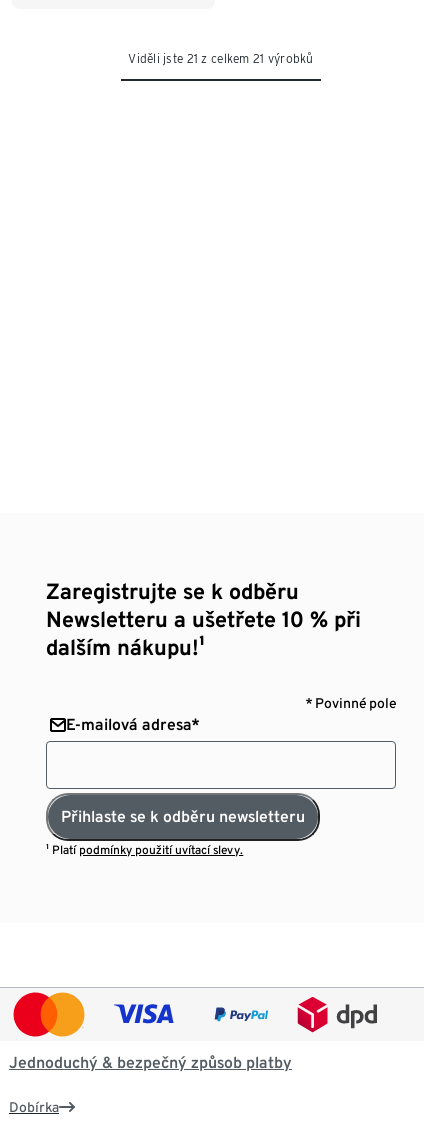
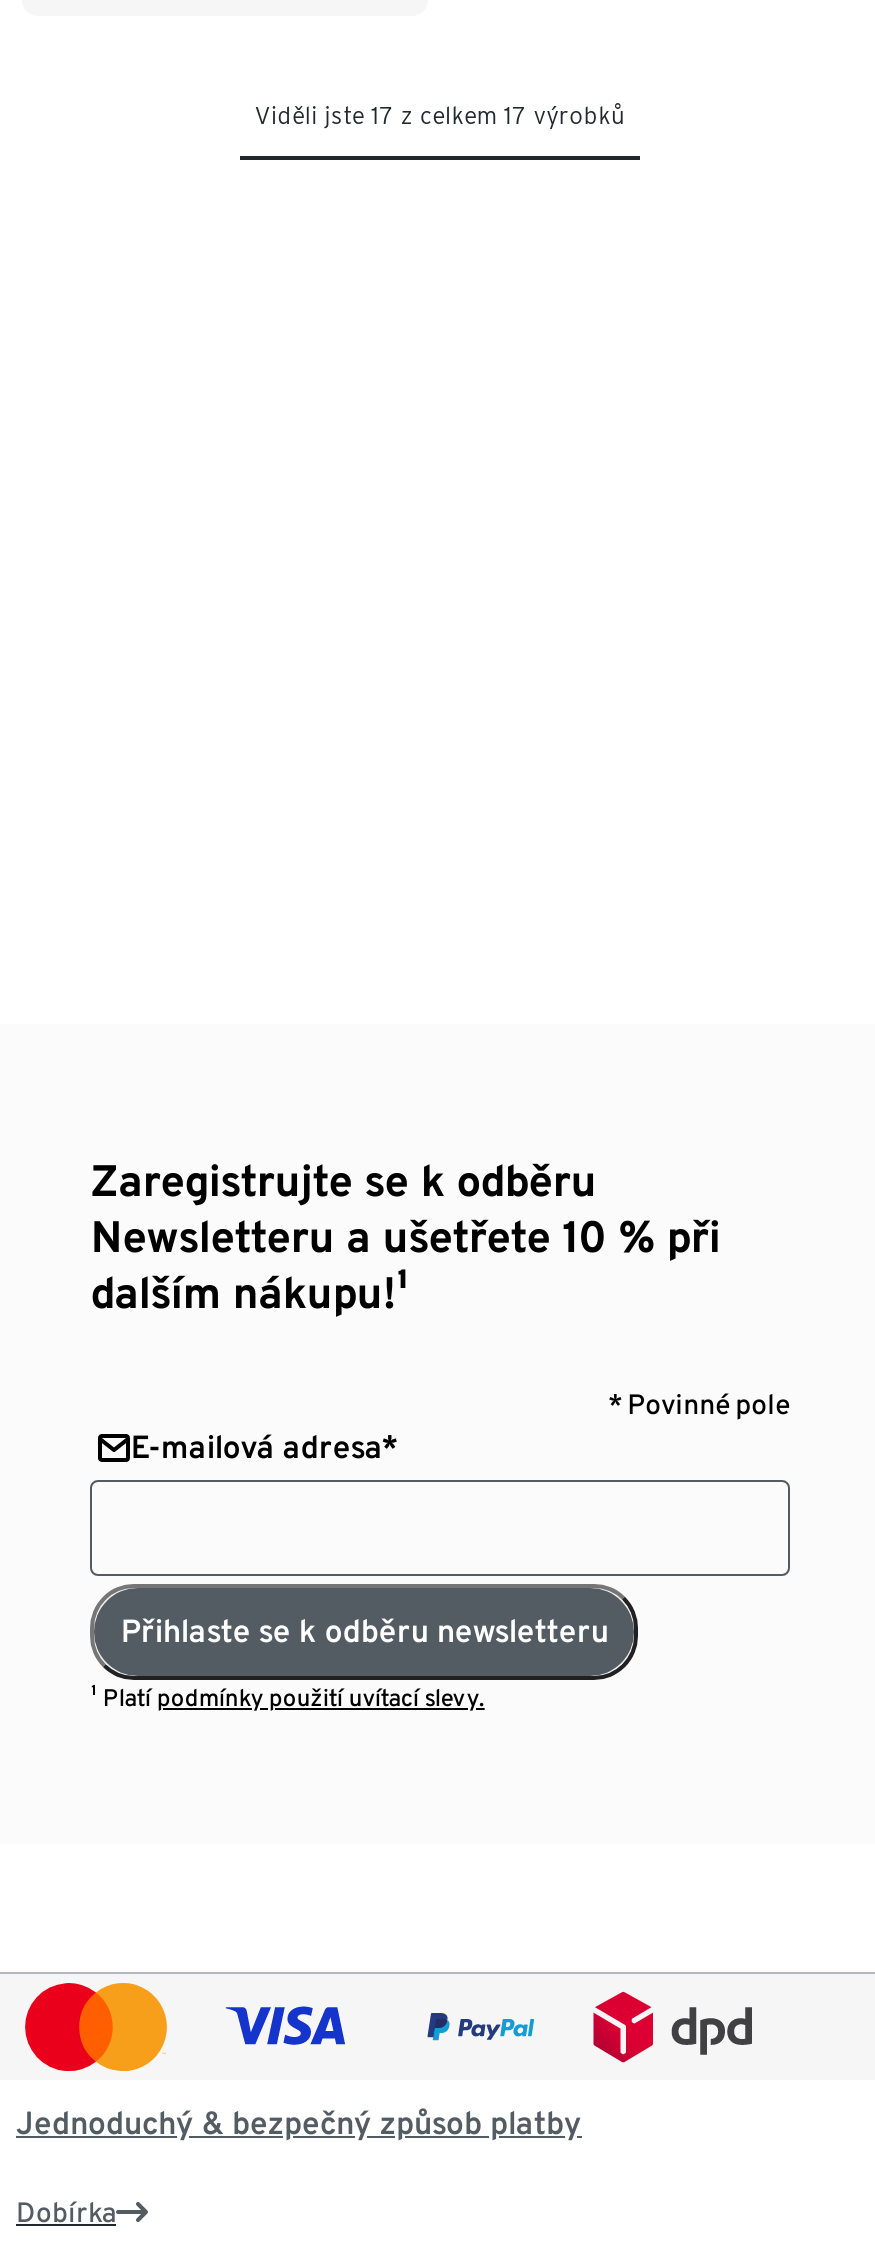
[128,51,314,66] Viděli jste 21 z celkem 21 výrobků -> [254,100,626,130] Viděli jste 17 z celkem 17 výrobků

